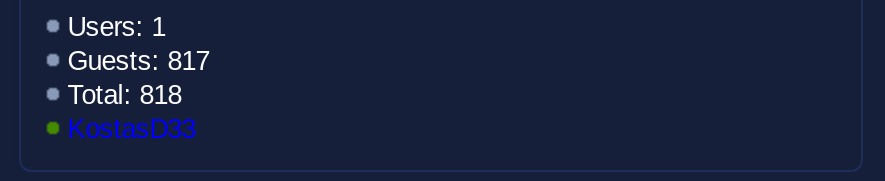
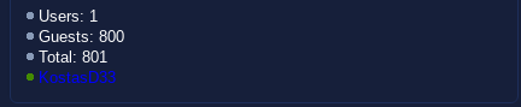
[68,47,210,77] Guests: 817 -> [39,28,125,46] Guests: 800
[68,81,182,111] Total: 818 -> [39,48,108,66] Total: 801

